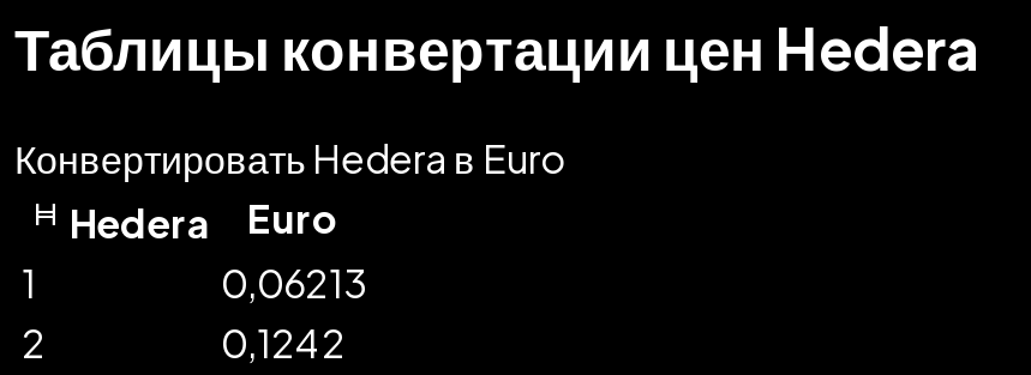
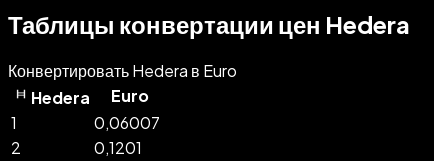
[221,257,365,308] 0,06213 -> [94,112,160,133] 0,06007
[221,317,346,368] 0,1242 -> [94,137,142,158] 0,1201

